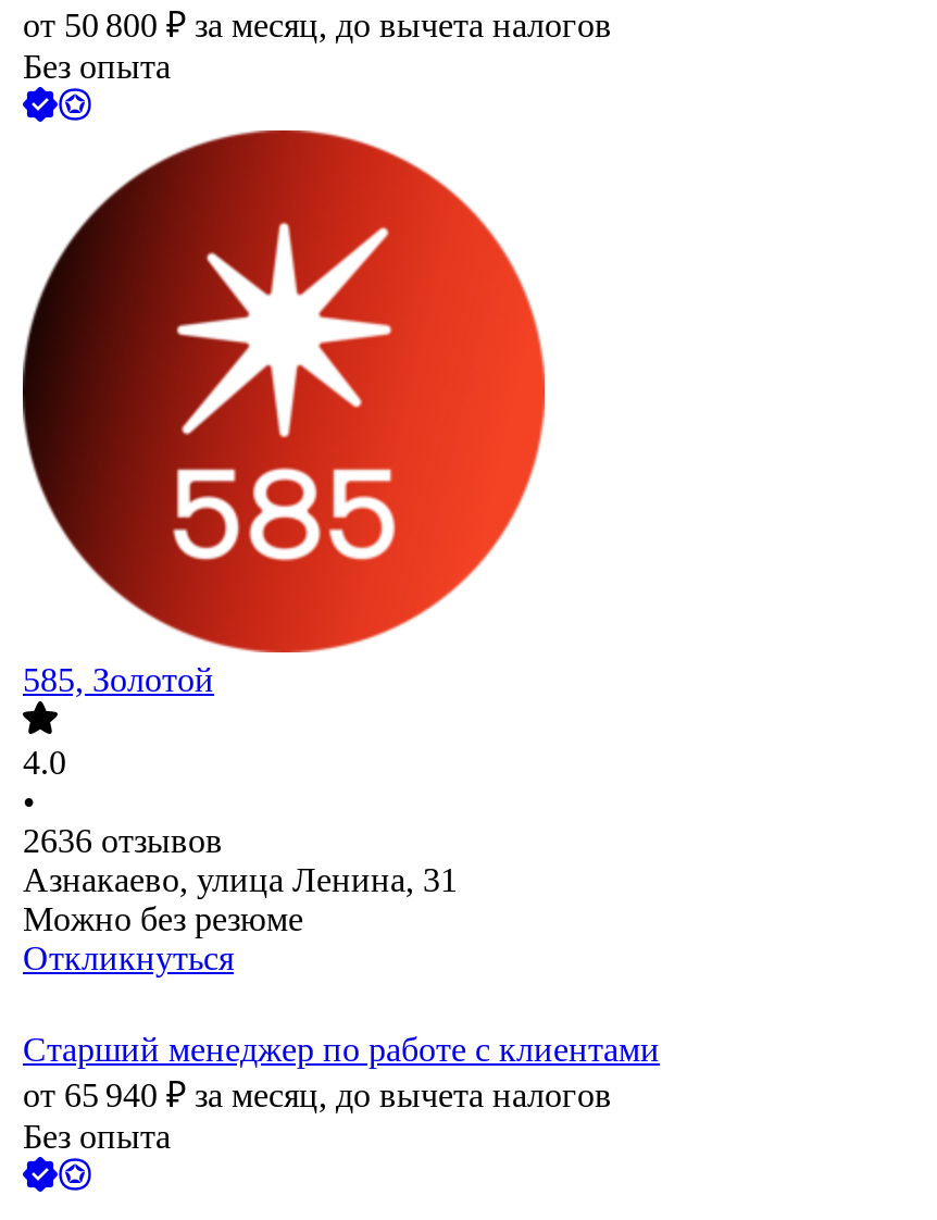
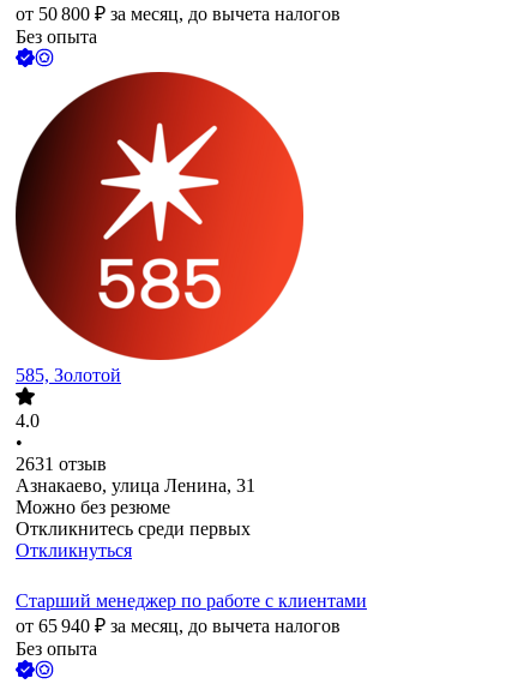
[23,823,223,860] 2636 отзывов -> [16,454,107,474] 2631 отзыв
none -> [16,519,251,539] Откликнитесь среди первых

